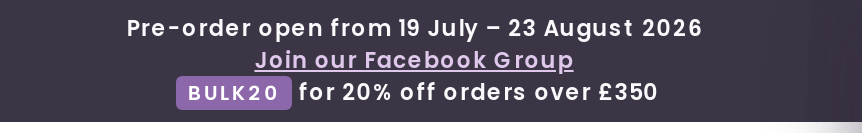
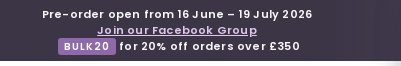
[126,12,702,44] Pre-order open from 19 July – 23 August 2026 -> [42,6,312,22] Pre-order open from 16 June – 19 July 2026

